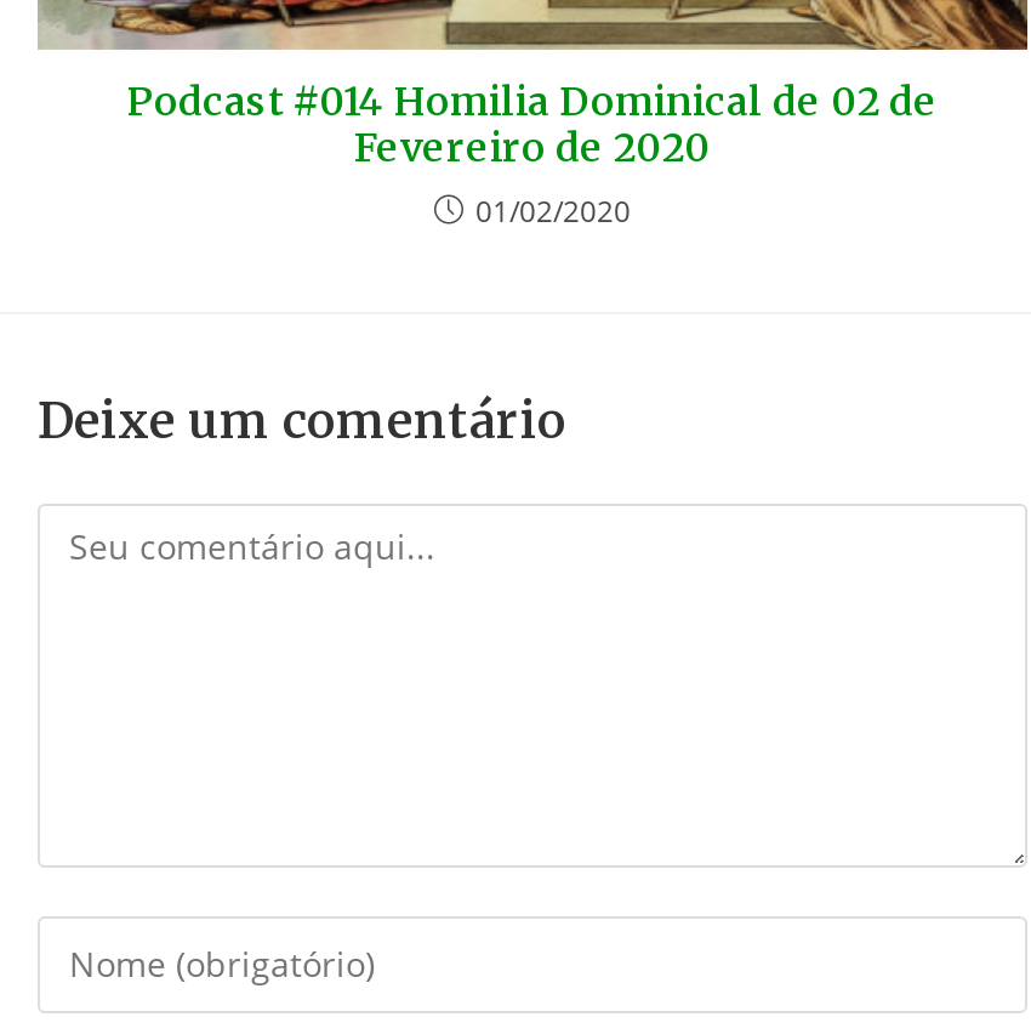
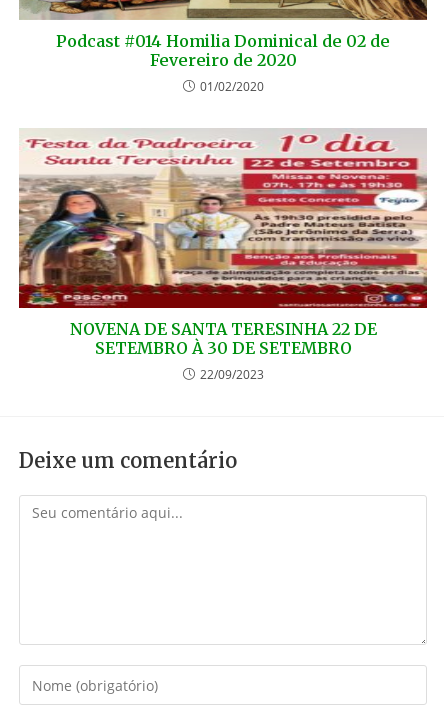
none -> [18,128,427,383] [image] | NOVENA DE SANTA TERESINHA 22 DE | SETEMBRO À 30 DE SETEMBRO | 22/09/2023

